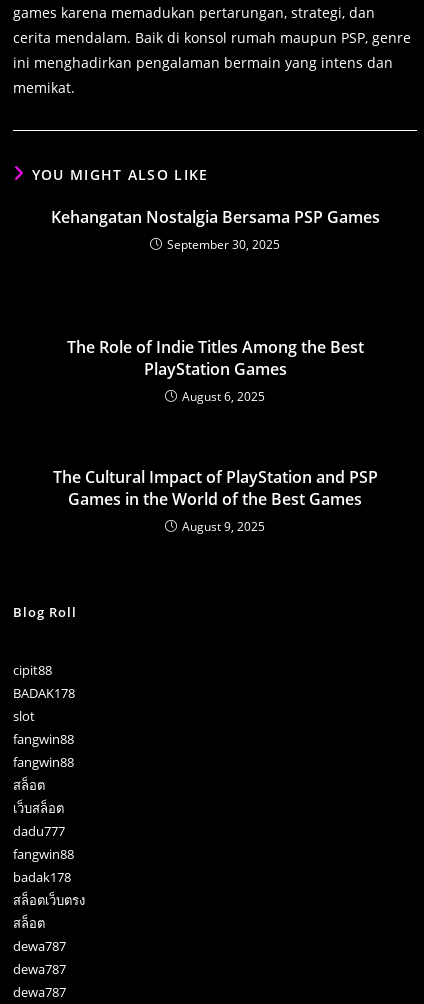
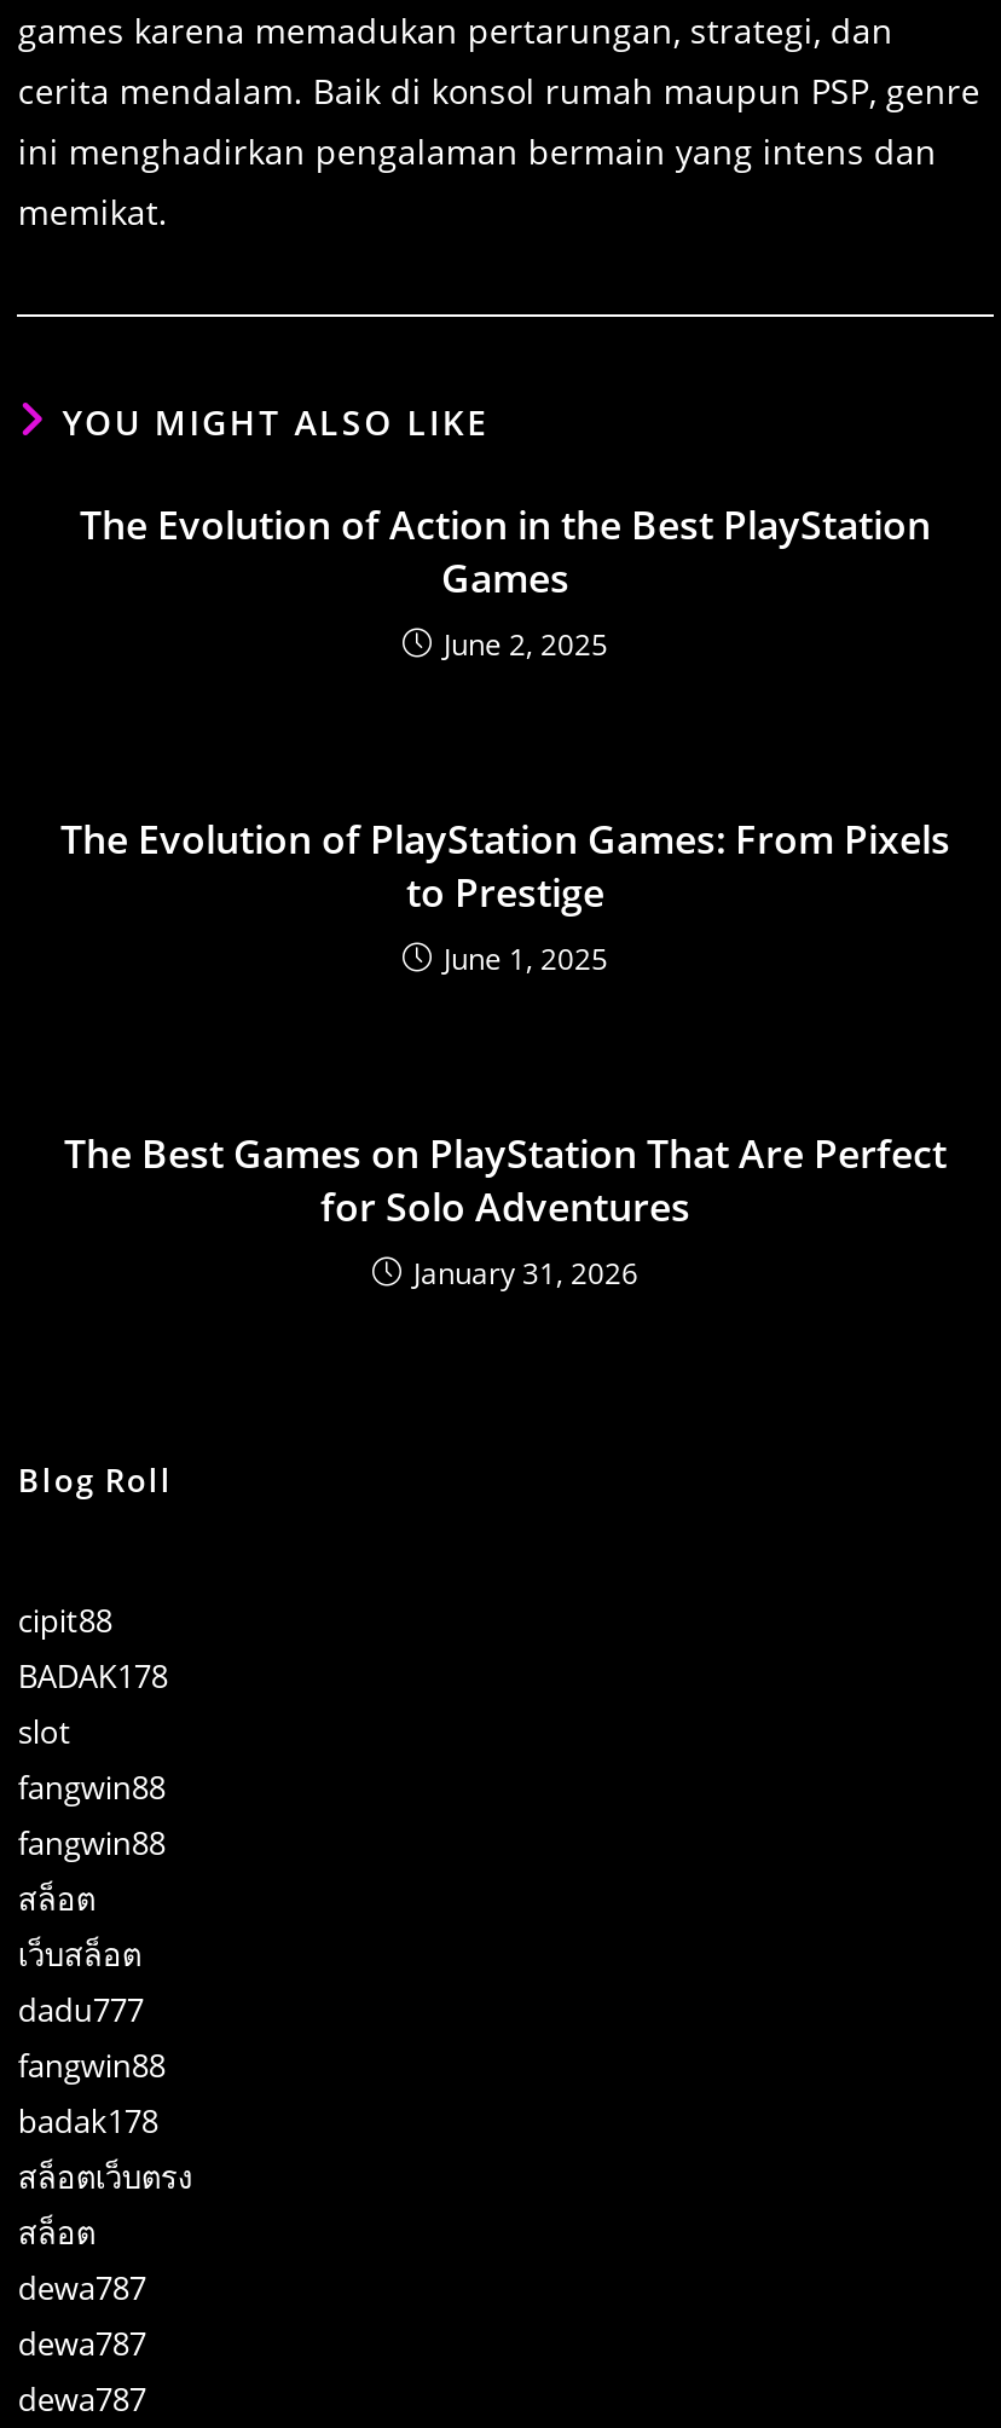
[50,206,379,253] Kehangatan Nostalgia Bersama PSP Games | September 30, 2025 -> [80,499,931,666] The Evolution of Action in the Best PlayStation | Games | June 2, 2025
[66,336,363,405] The Role of Indie Titles Among the Best | PlayStation Games | August 6, 2025 -> [60,813,950,980] The Evolution of PlayStation Games: From Pixels | to Prestige | June 1, 2025
[52,466,377,535] The Cultural Impact of PlayStation and PSP | Games in the World of the Best Games | August 9, 2025 -> [64,1128,947,1295] The Best Games on PlayStation That Are Perfect | for Solo Adventures | January 31, 2026

